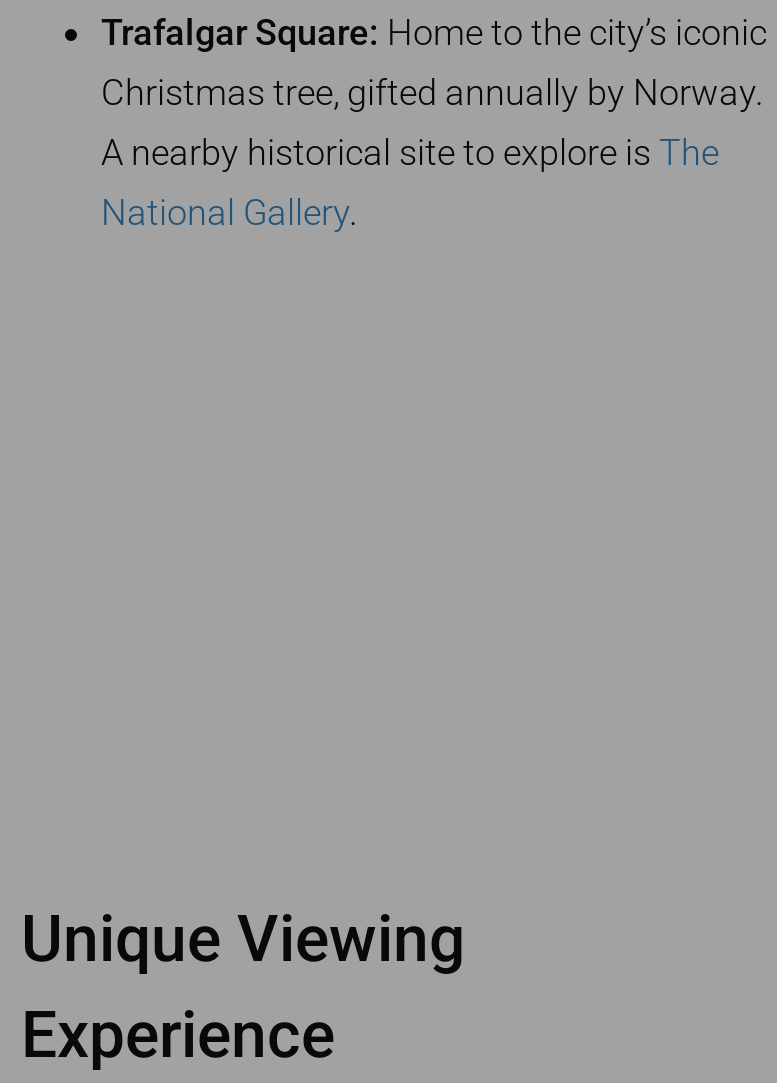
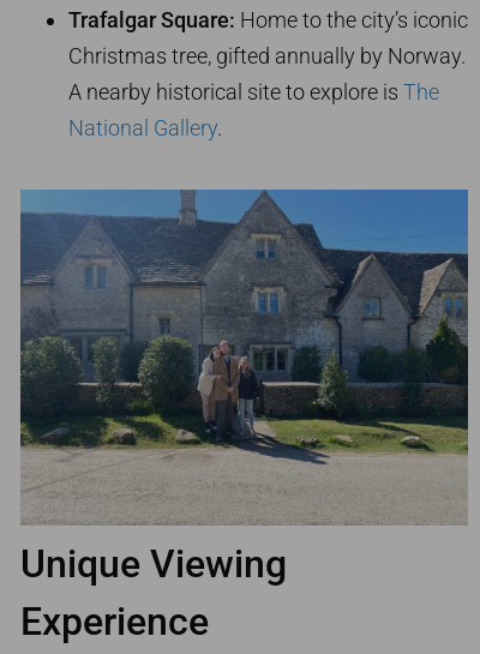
none -> [19,188,469,527] [image]

